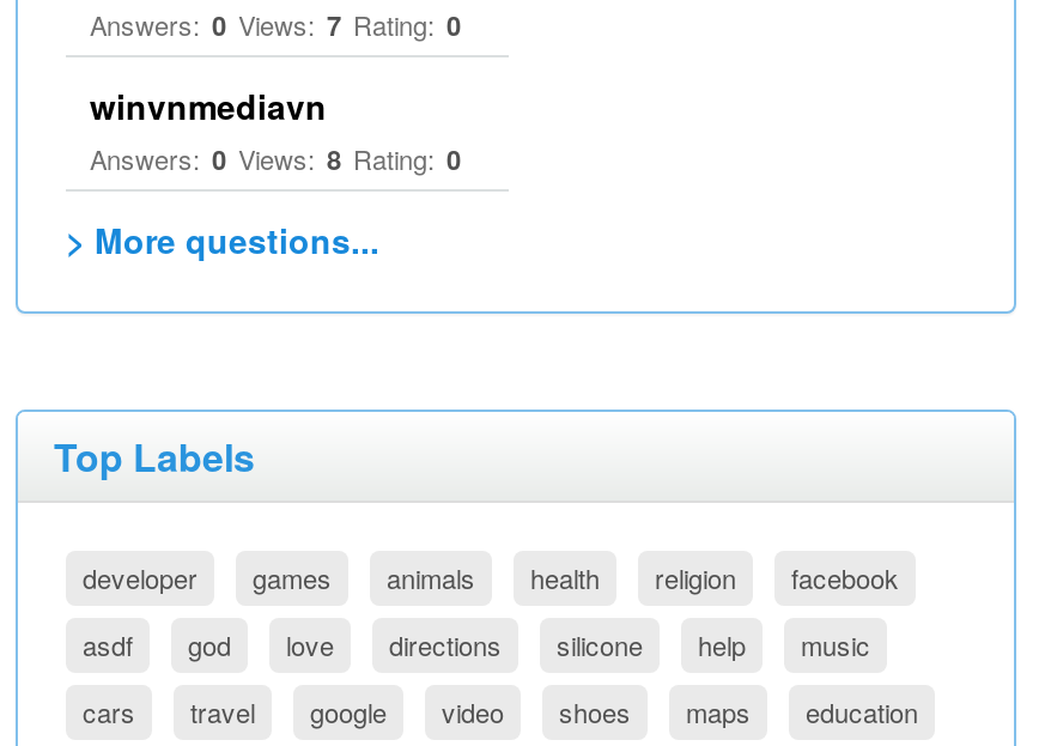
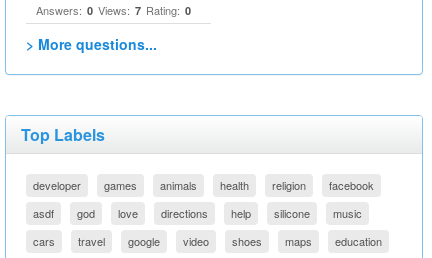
[90,81,461,177] winvnmediavn | Answers: 0 Views: 8 Rating: 0 -> none
moved [557,625,643,663] -> [274,205,310,221]: silicone

